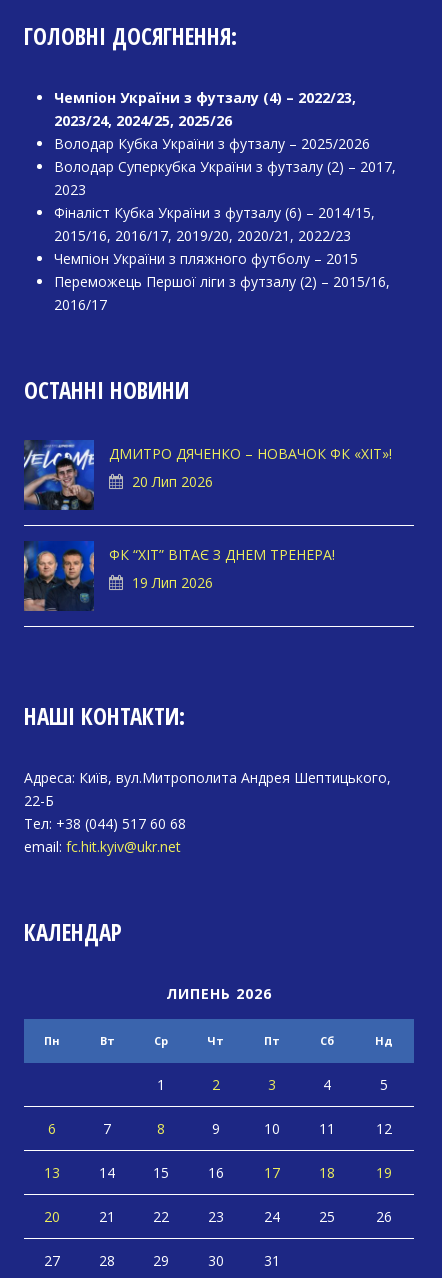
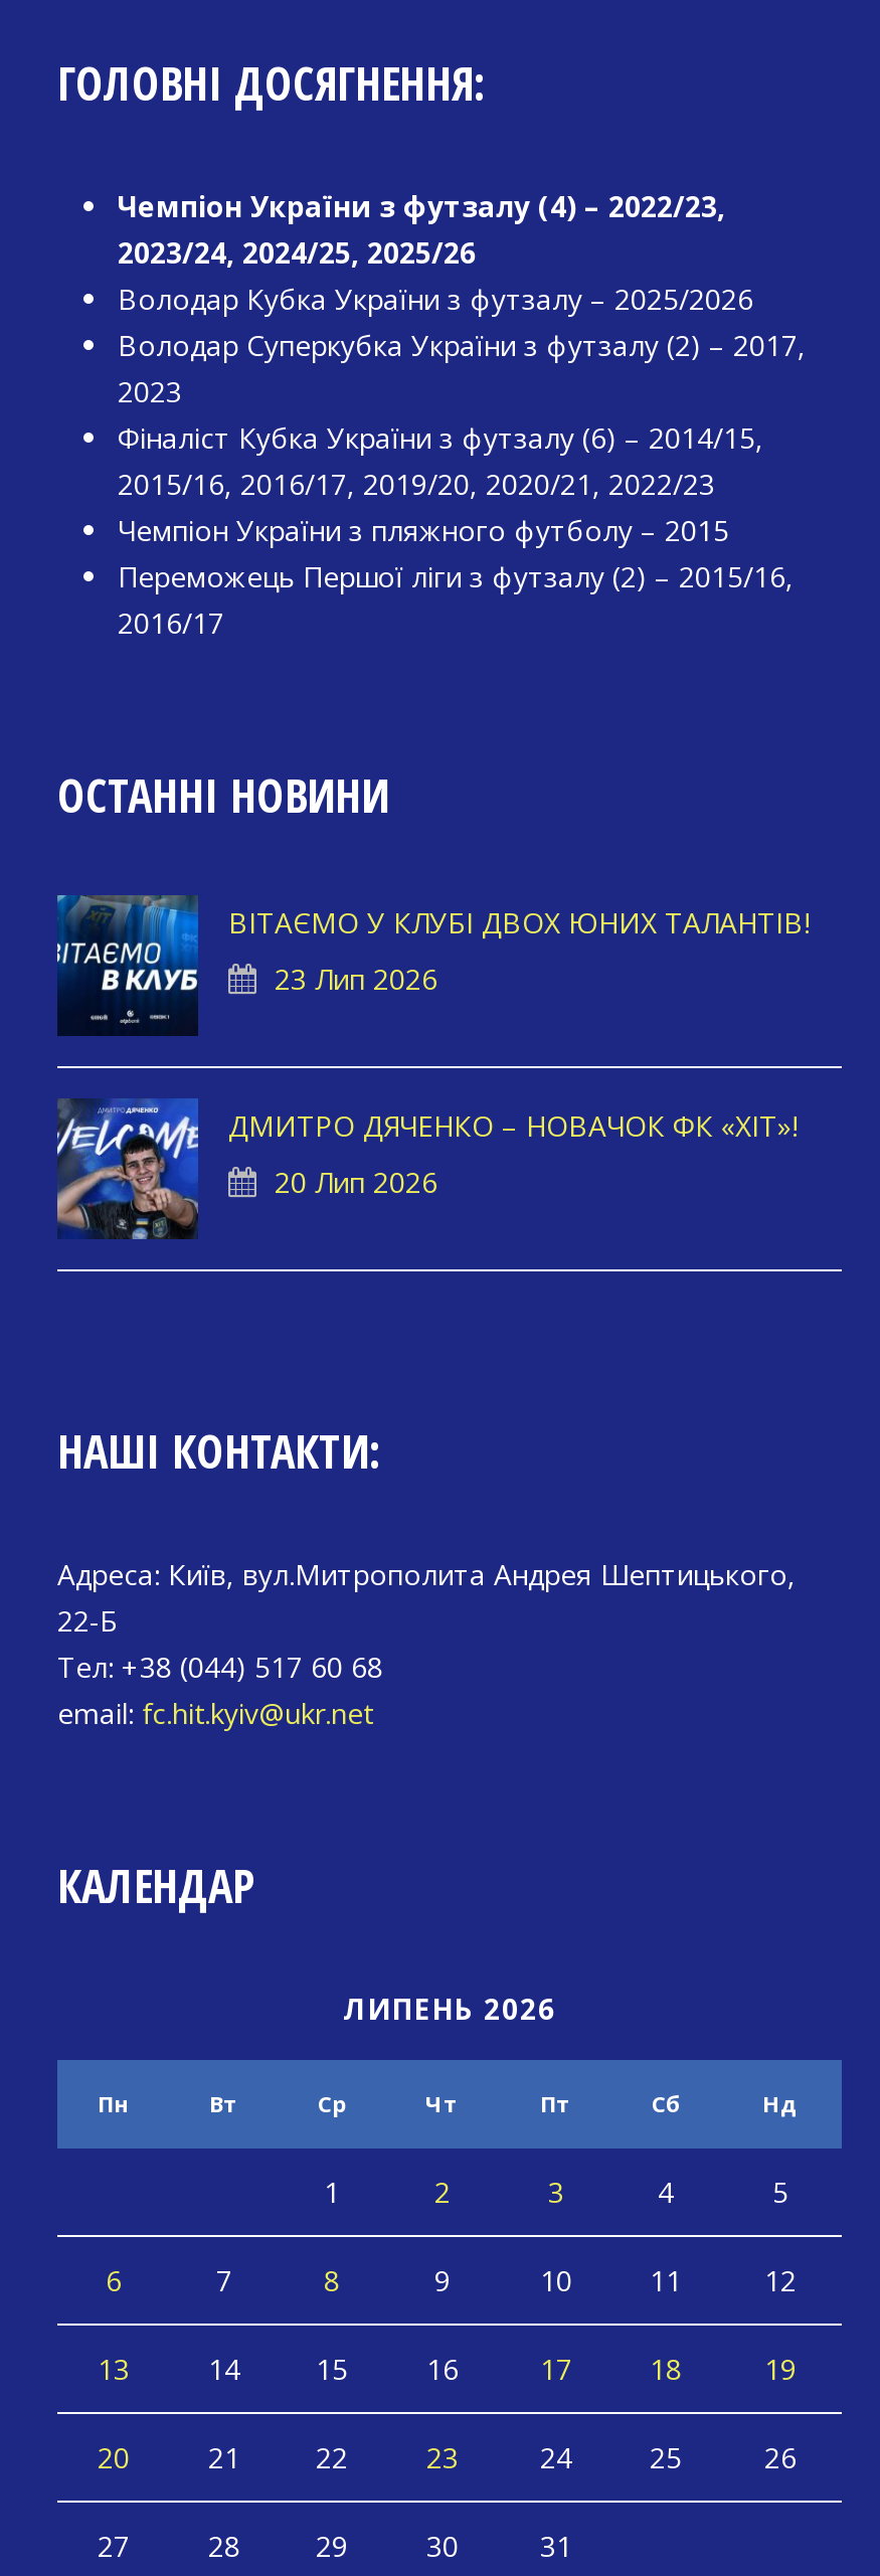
none -> [55,893,810,1038] [image] | ВІТАЄМО У КЛУБІ ДВОХ ЮНИХ ТАЛАНТІВ! | 23 Лип 2026
moved [22,439,392,512] -> [53,1096,798,1243]: [image] | ДМИТРО ДЯЧЕНКО – НОВАЧОК ФК «ХІТ»! | 20 Лип 2026
[23,541,335,612] [image] | ФК “ХІТ” ВІТАЄ З ДНЕМ ТРЕНЕРА! | 19 Лип 2026 -> none

